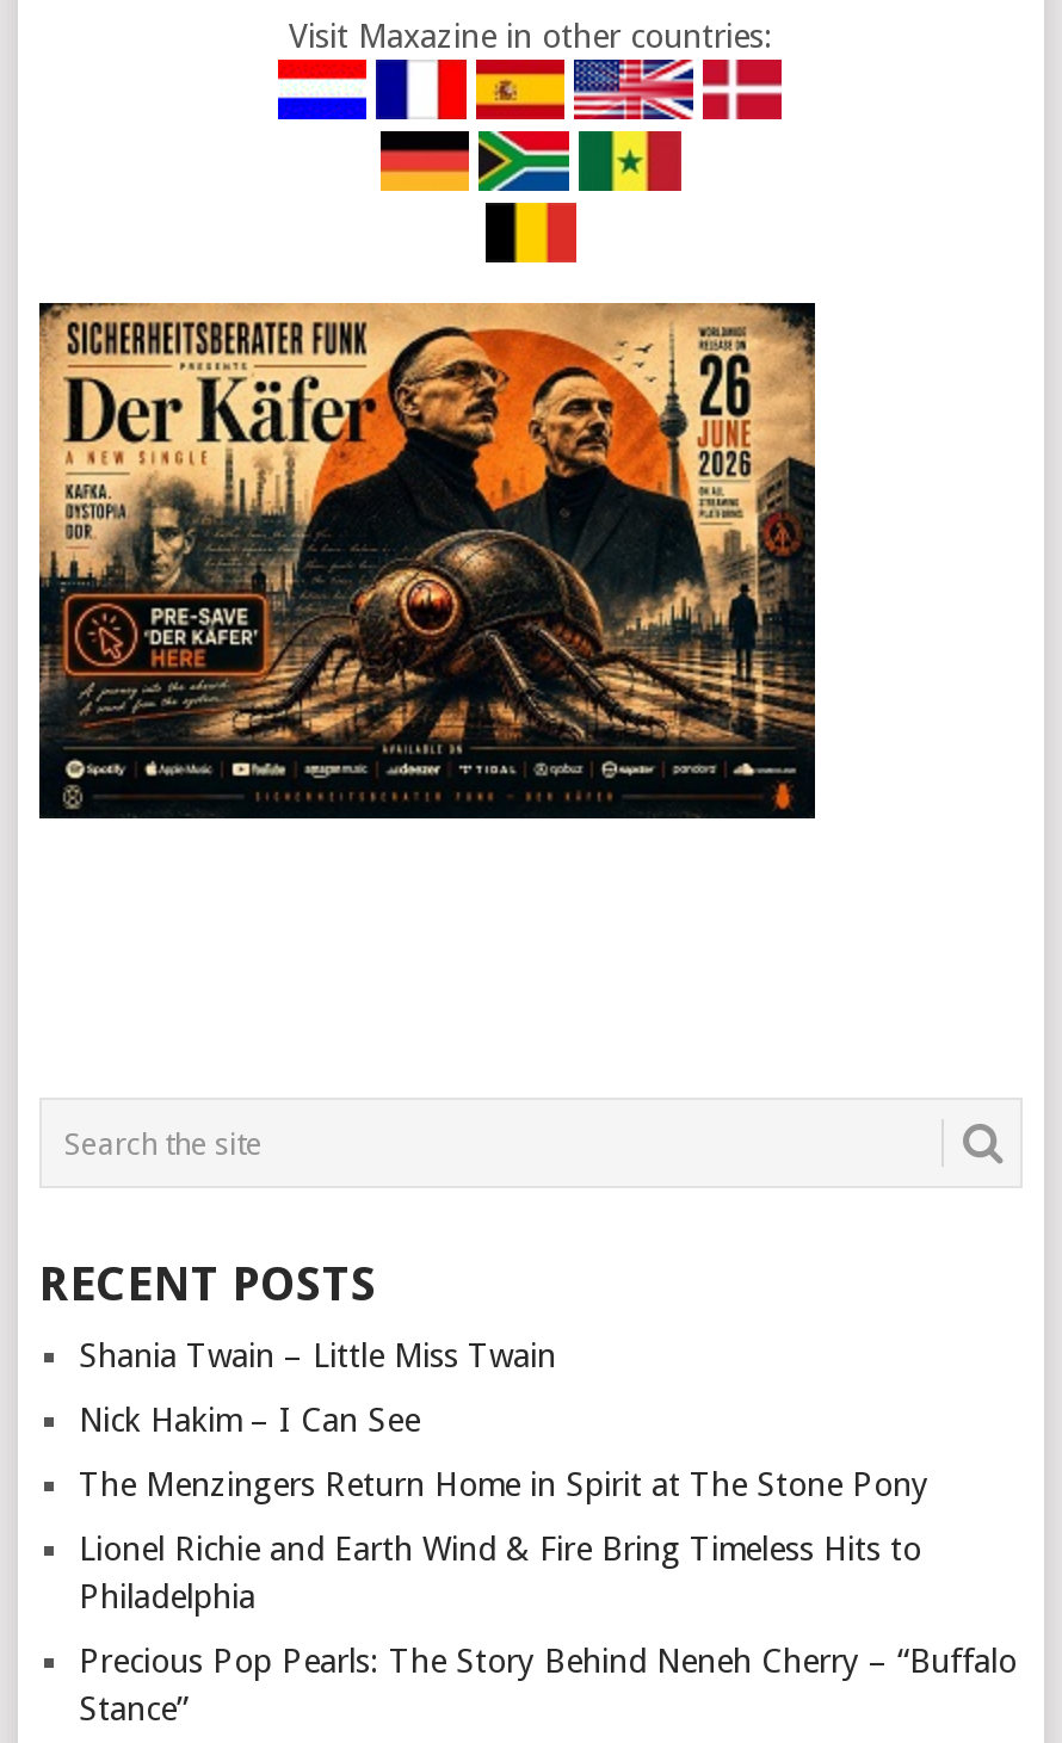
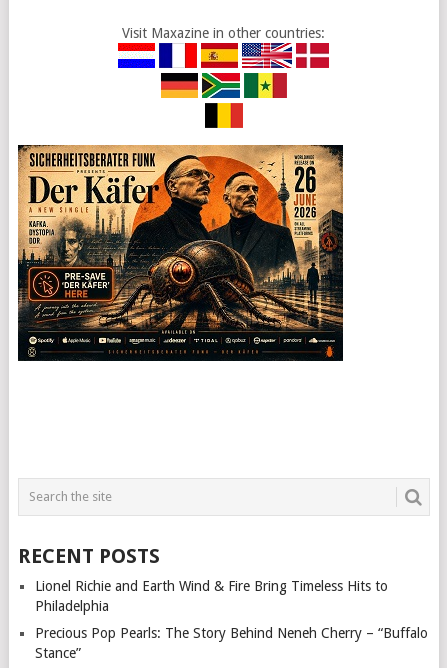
[79,1338,928,1505] Shania Twain – Little Miss Twain | Nick Hakim – I Can See | The Menzingers Return Home in Spirit at The Stone Pony -> none

